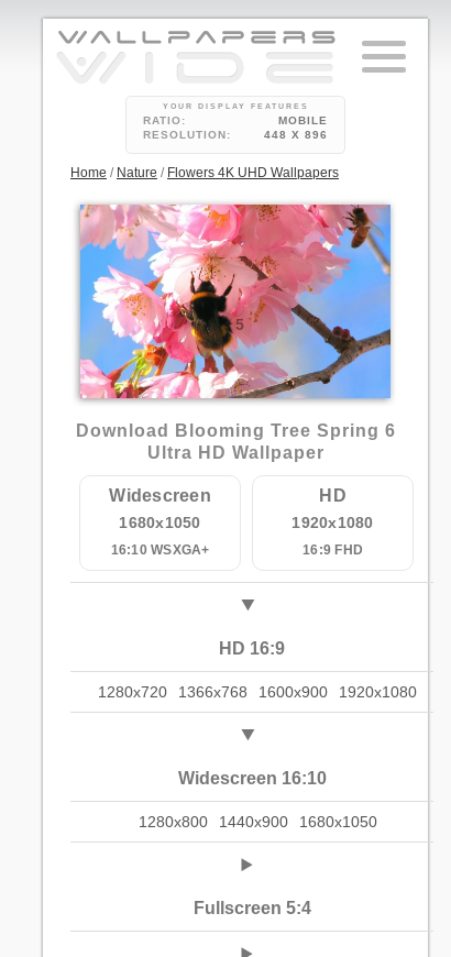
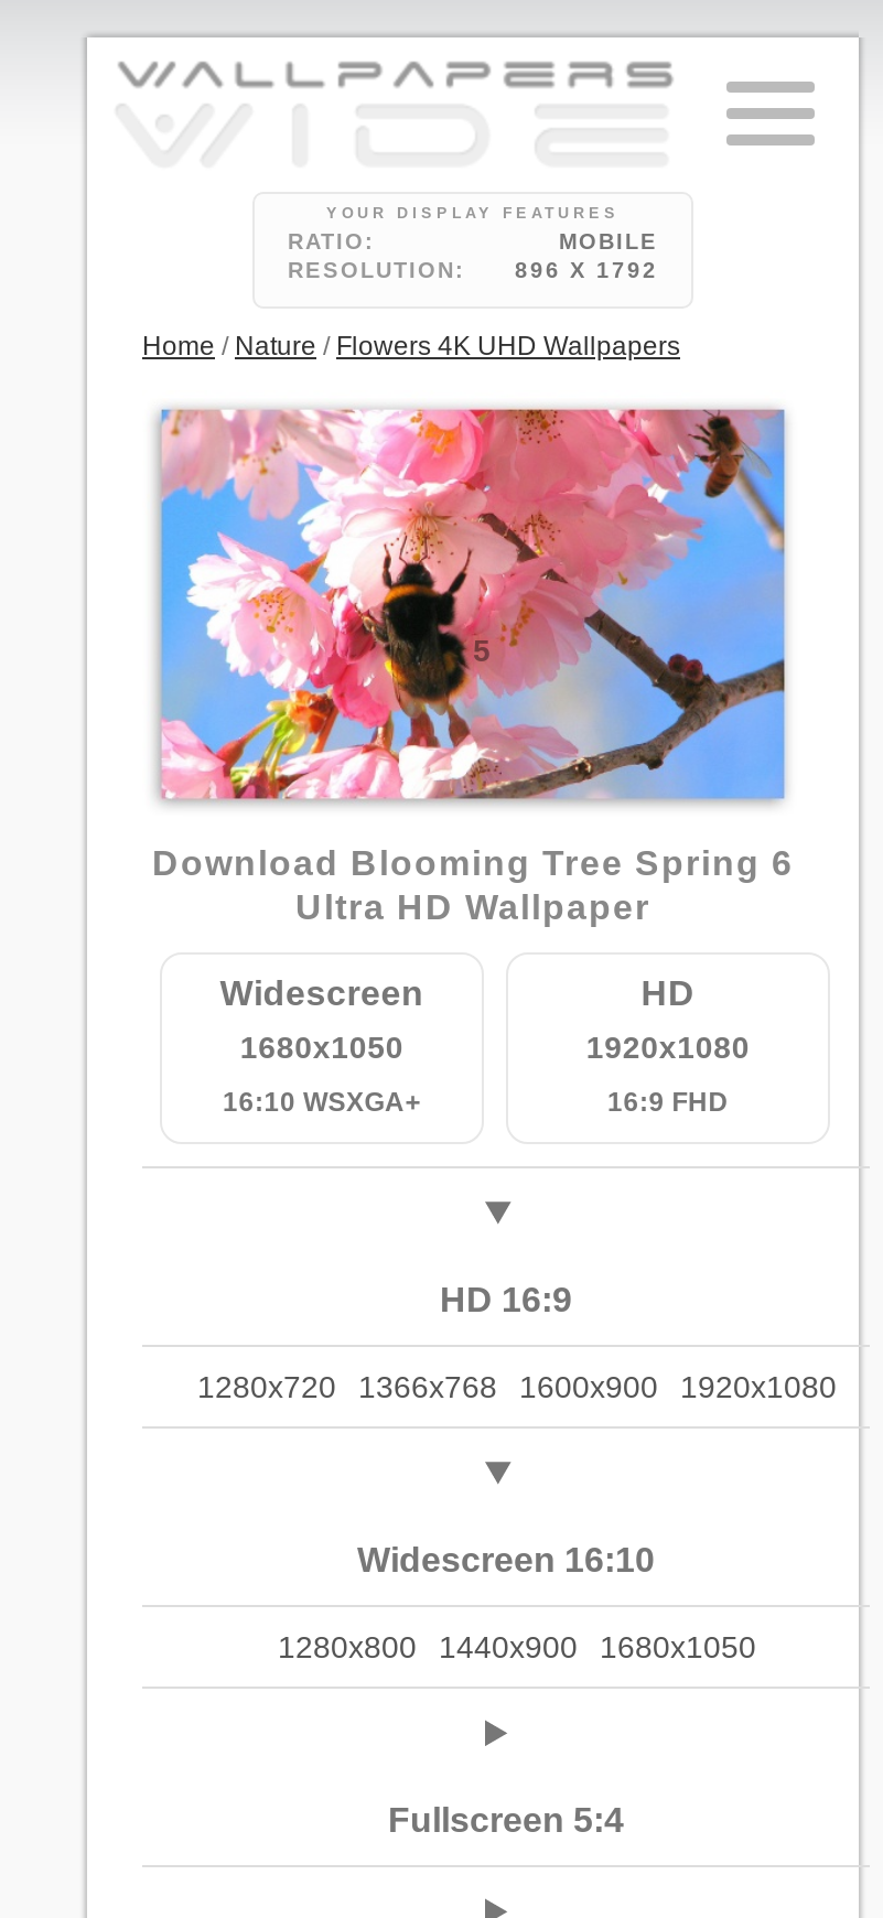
[264,129,328,141] 448 X 896 -> [515,258,658,282] 896 X 1792

